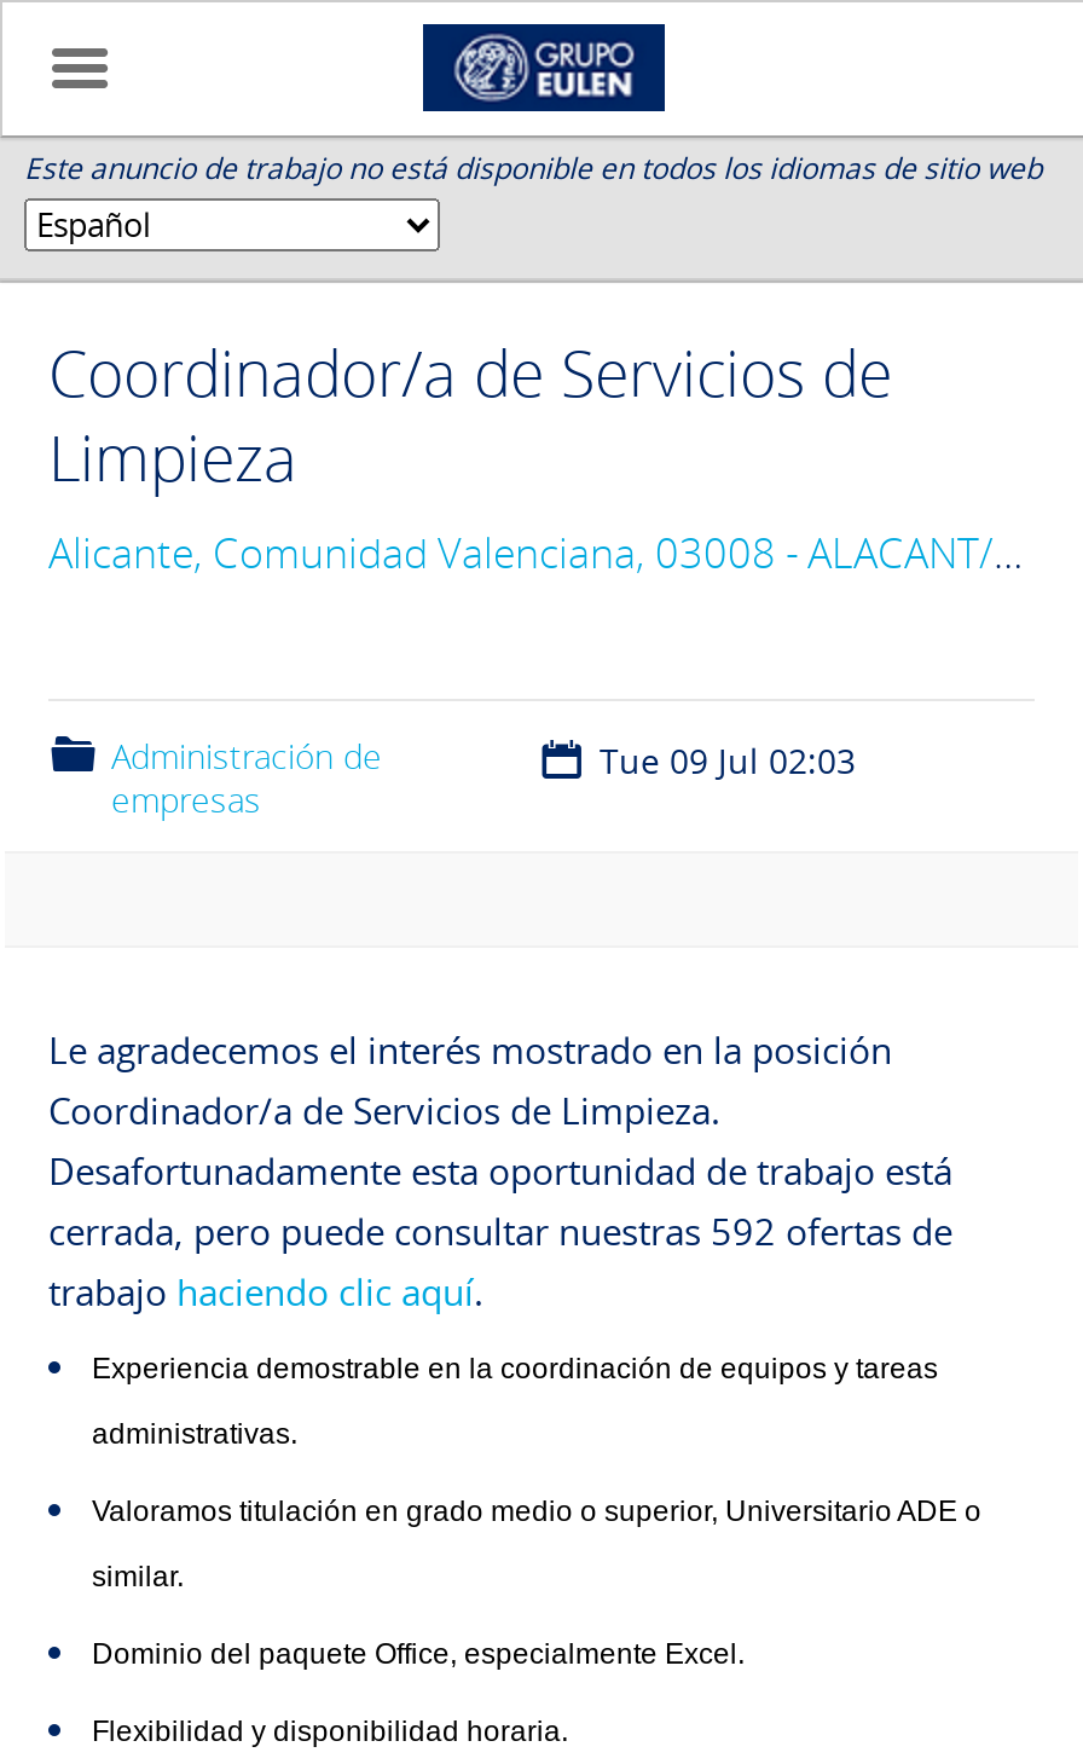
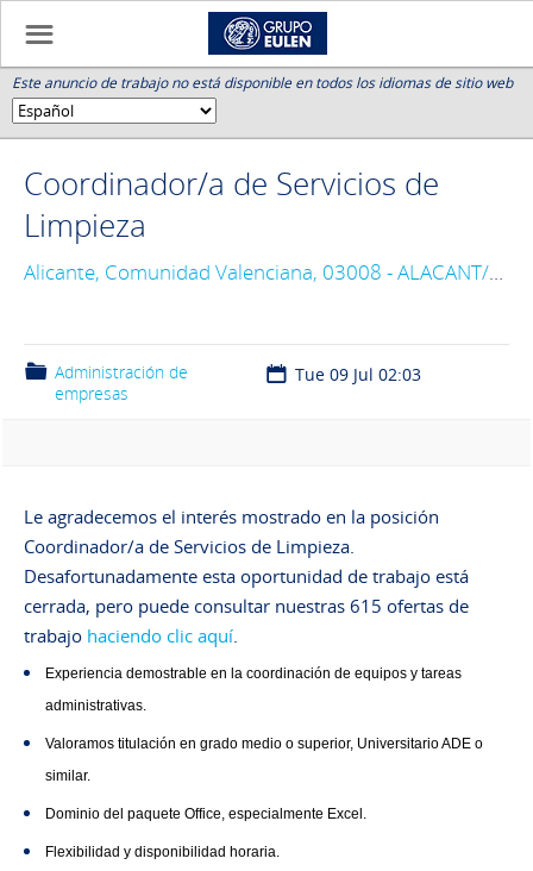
[48,1207,952,1255] cerrada, pero puede consultar nuestras 592 ofertas de -> [24,594,469,618] cerrada, pero puede consultar nuestras 615 ofertas de

